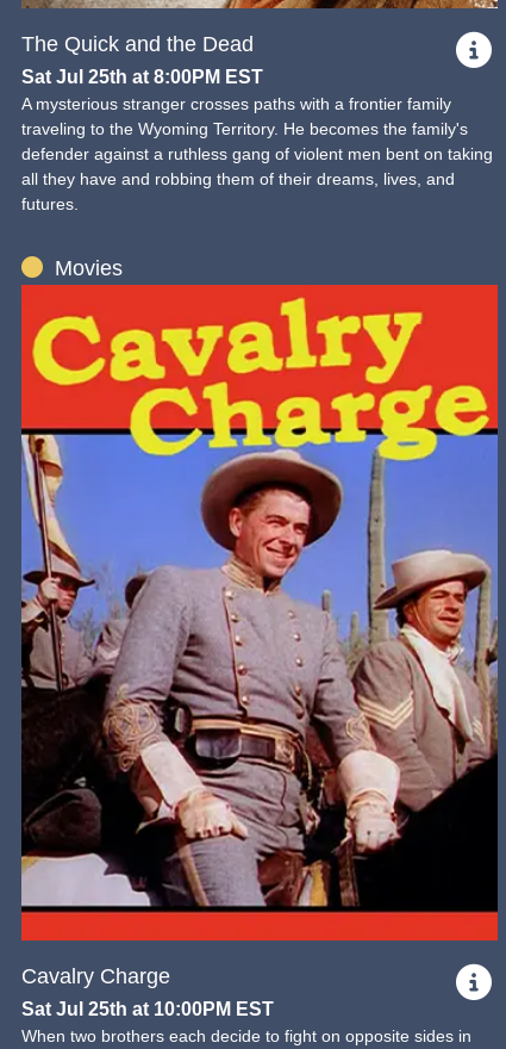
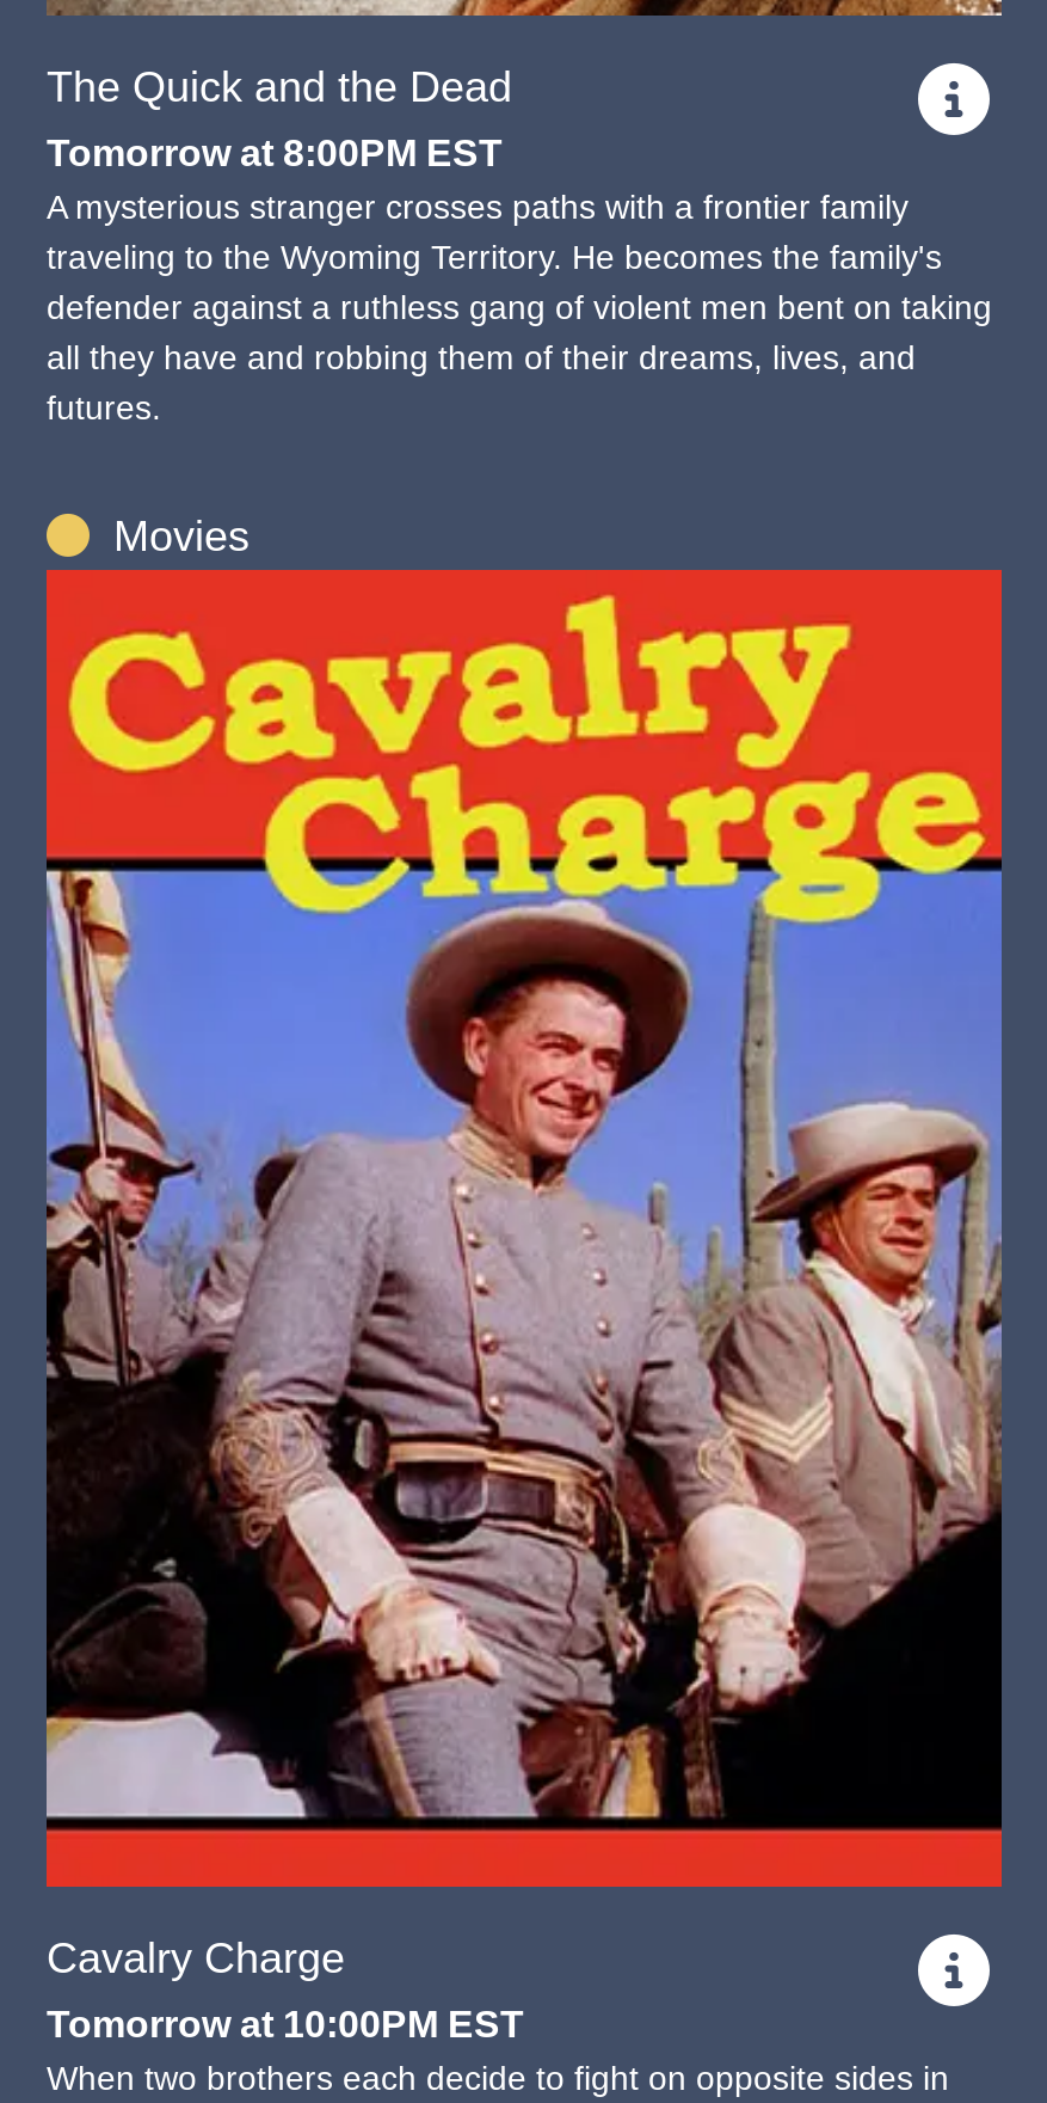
[21,67,263,87] Sat Jul 25th at 8:00PM EST -> [47,134,503,174] Tomorrow at 8:00PM EST
[21,1000,274,1020] Sat Jul 25th at 10:00PM EST -> [47,2004,524,2044] Tomorrow at 10:00PM EST

